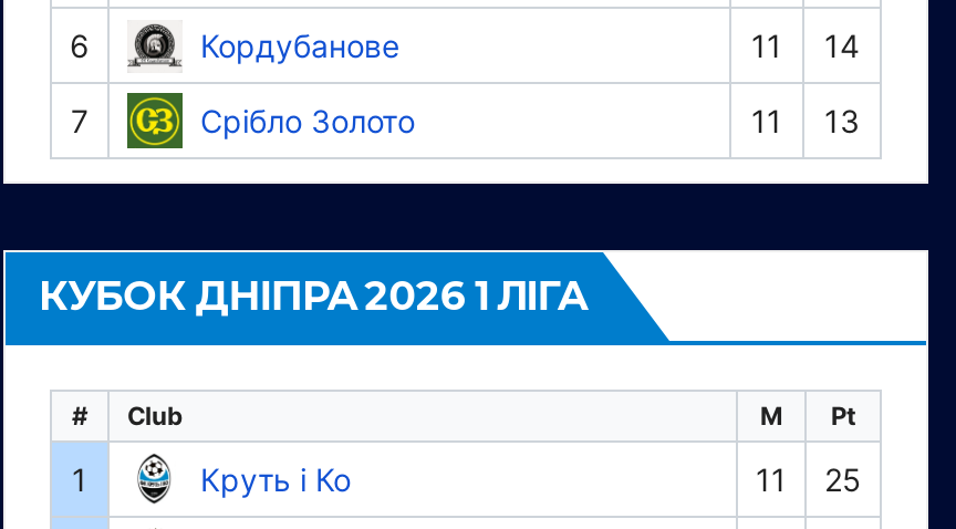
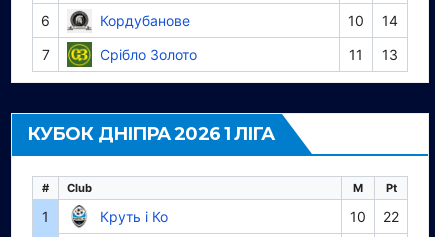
[751,27,860,65] 11 14 -> [348,12,398,29] 10 14
[756,461,787,499] 11 -> [350,208,366,225] 10
[824,461,862,499] 25 -> [383,208,399,225] 22

